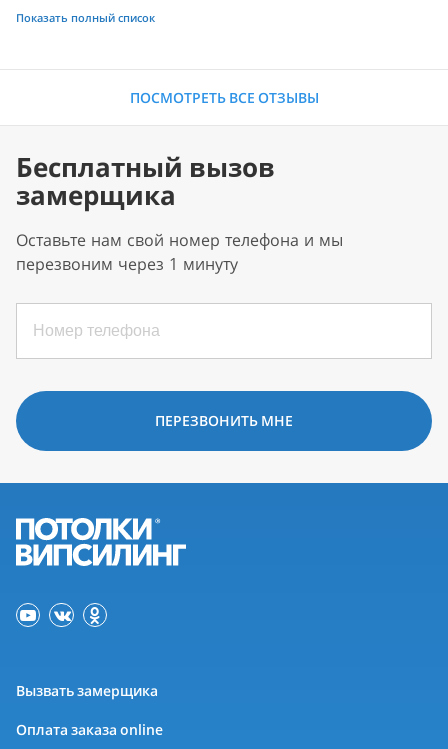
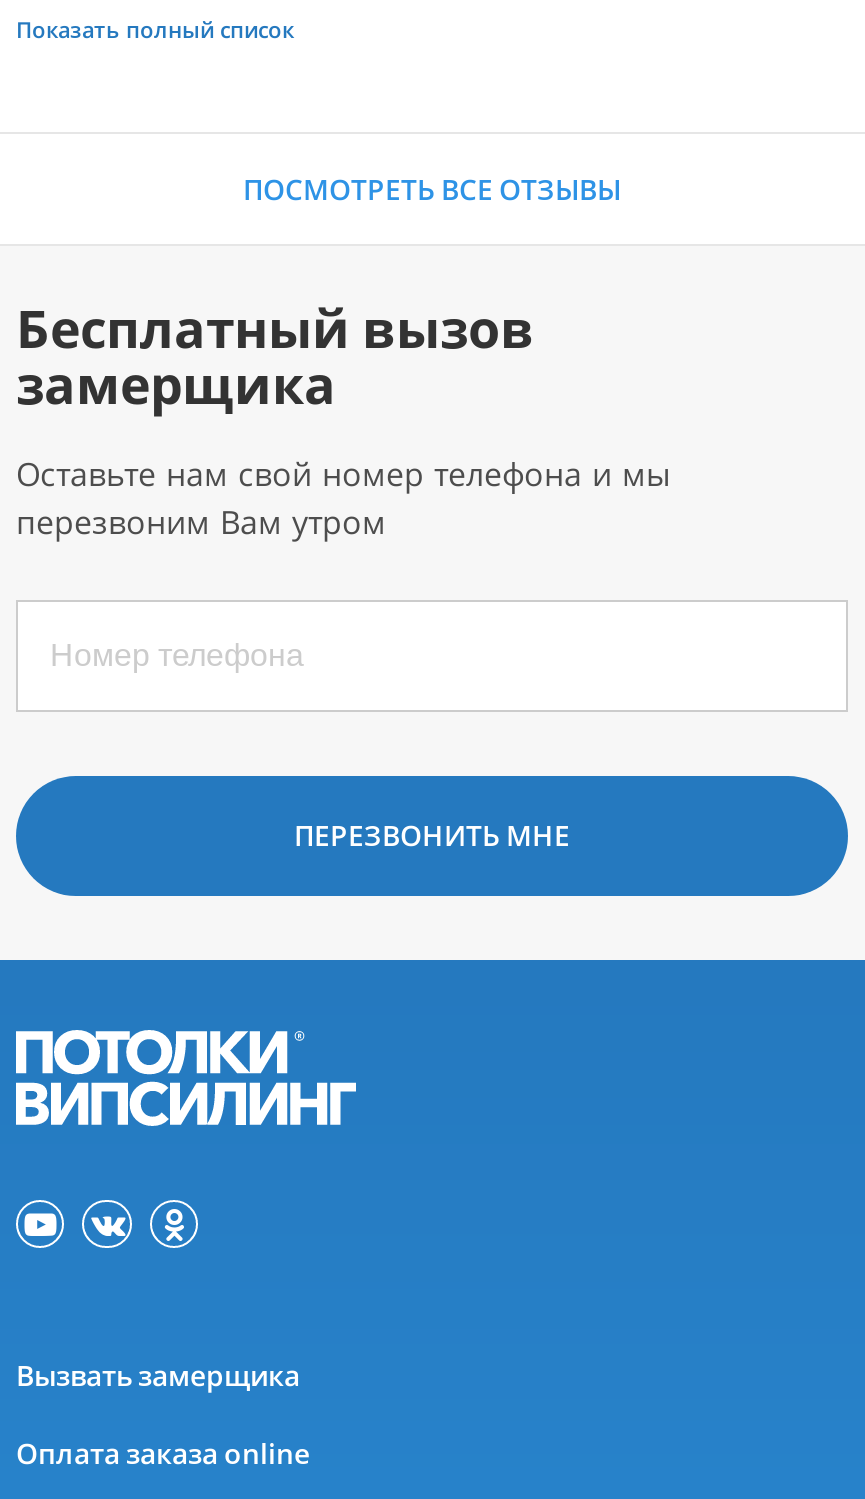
[16,253,238,275] перезвоним через 1 минуту -> [16,500,386,544] перезвоним Вам утром

